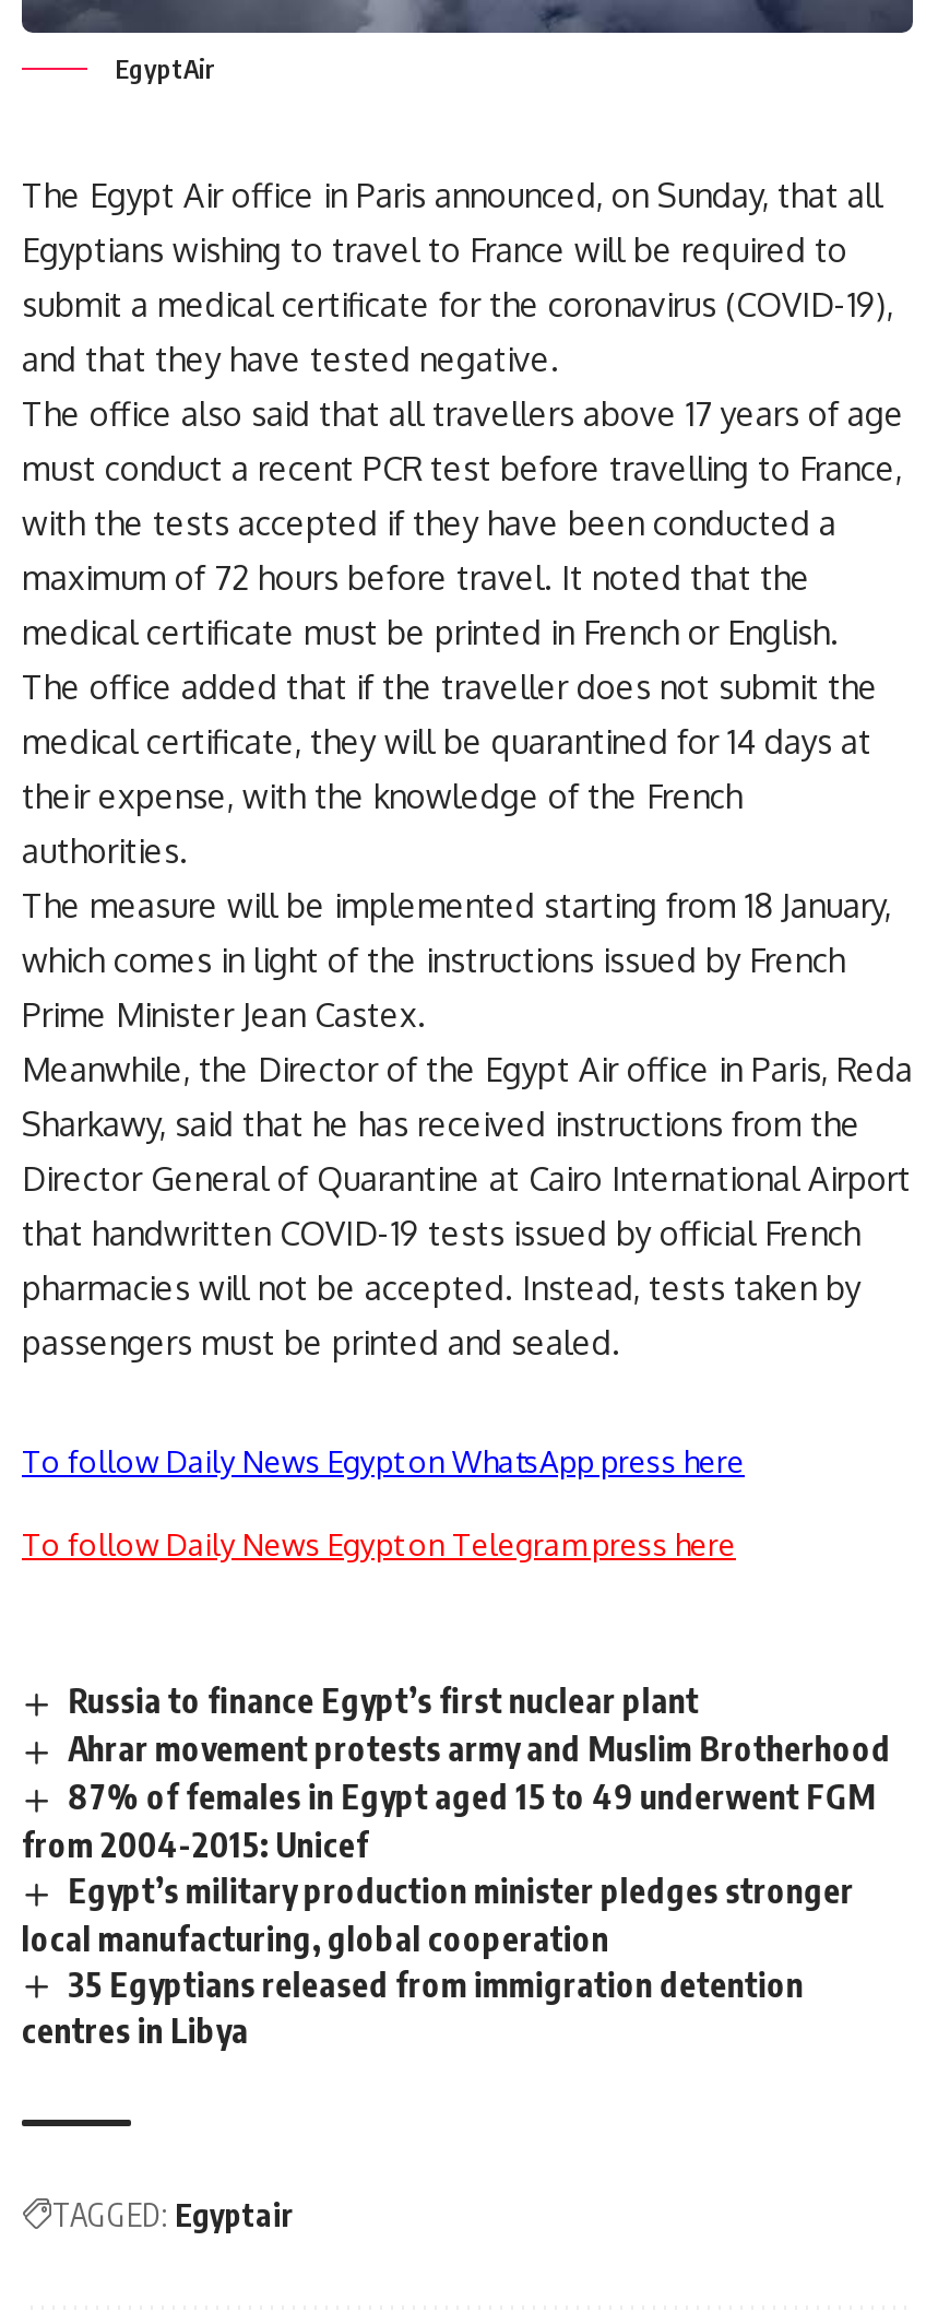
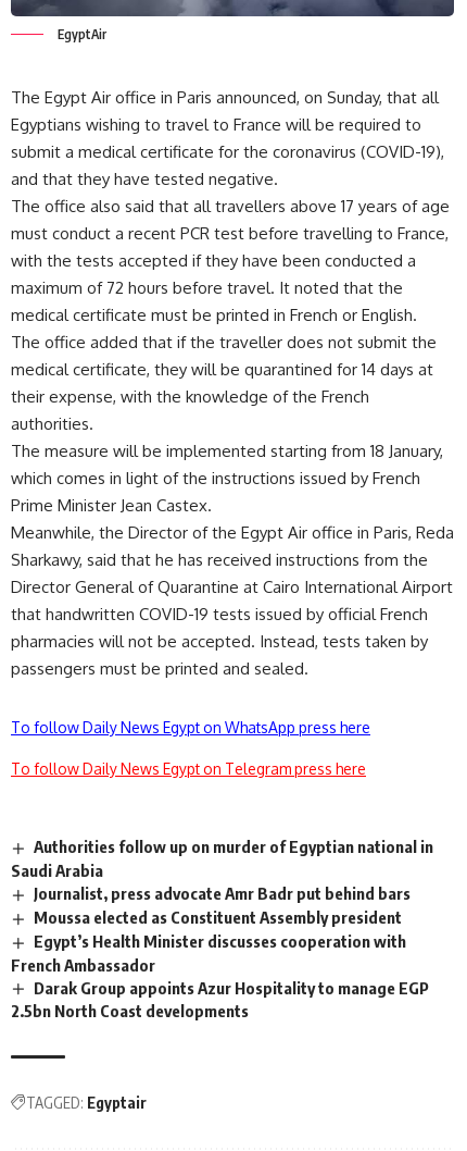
[22,1680,891,2051] Russia to finance Egypt’s first nuclear plant | Ahrar movement protests army and Muslim Brotherhood | 87% of females in Egypt aged 15 to 49 underwent FGM | from 2004-2015: Unicef | Egypt’s military production minister pledges stronger | local manufacturing, global cooperation | 35 Egyptians released from immigration detention | centres in Libya -> [11,837,433,1021] Authorities follow up on murder of Egyptian national in | Saudi Arabia | Journalist, press advocate Amr Badr put behind bars | Moussa elected as Constituent Assembly president | Egypt’s Health Minister discusses cooperation with | French Ambassador | Darak Group appoints Azur Hospitality to manage EGP | 2.5bn North Coast developments

